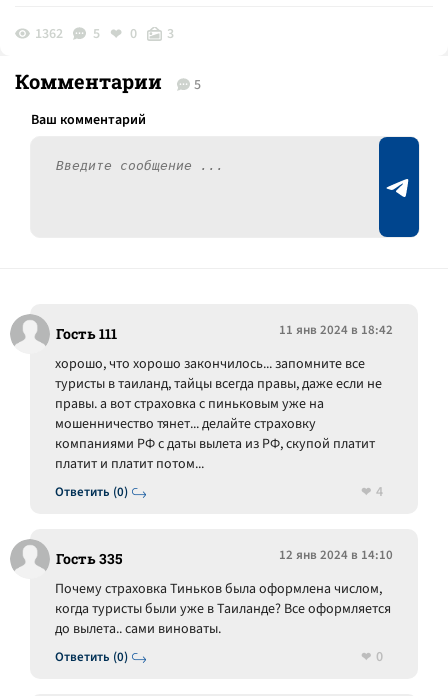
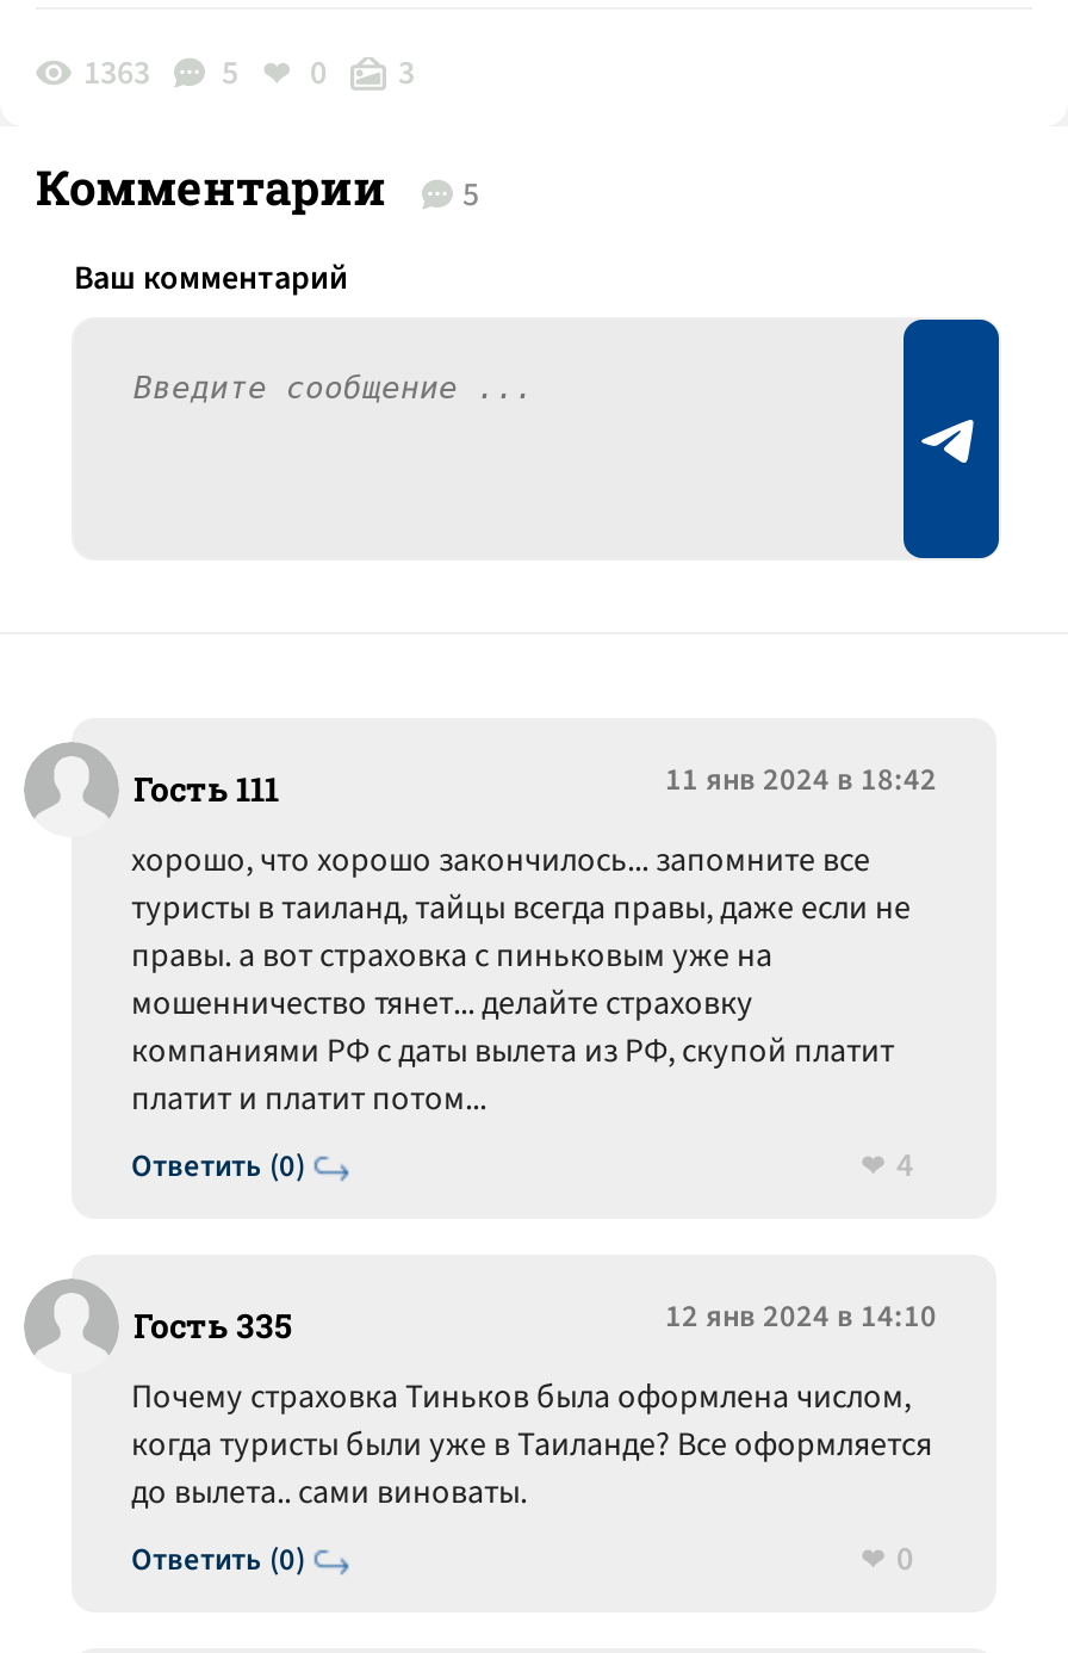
[35,24,174,44] 1362 5 0 3 -> [83,50,415,98] 1363 5 0 3

